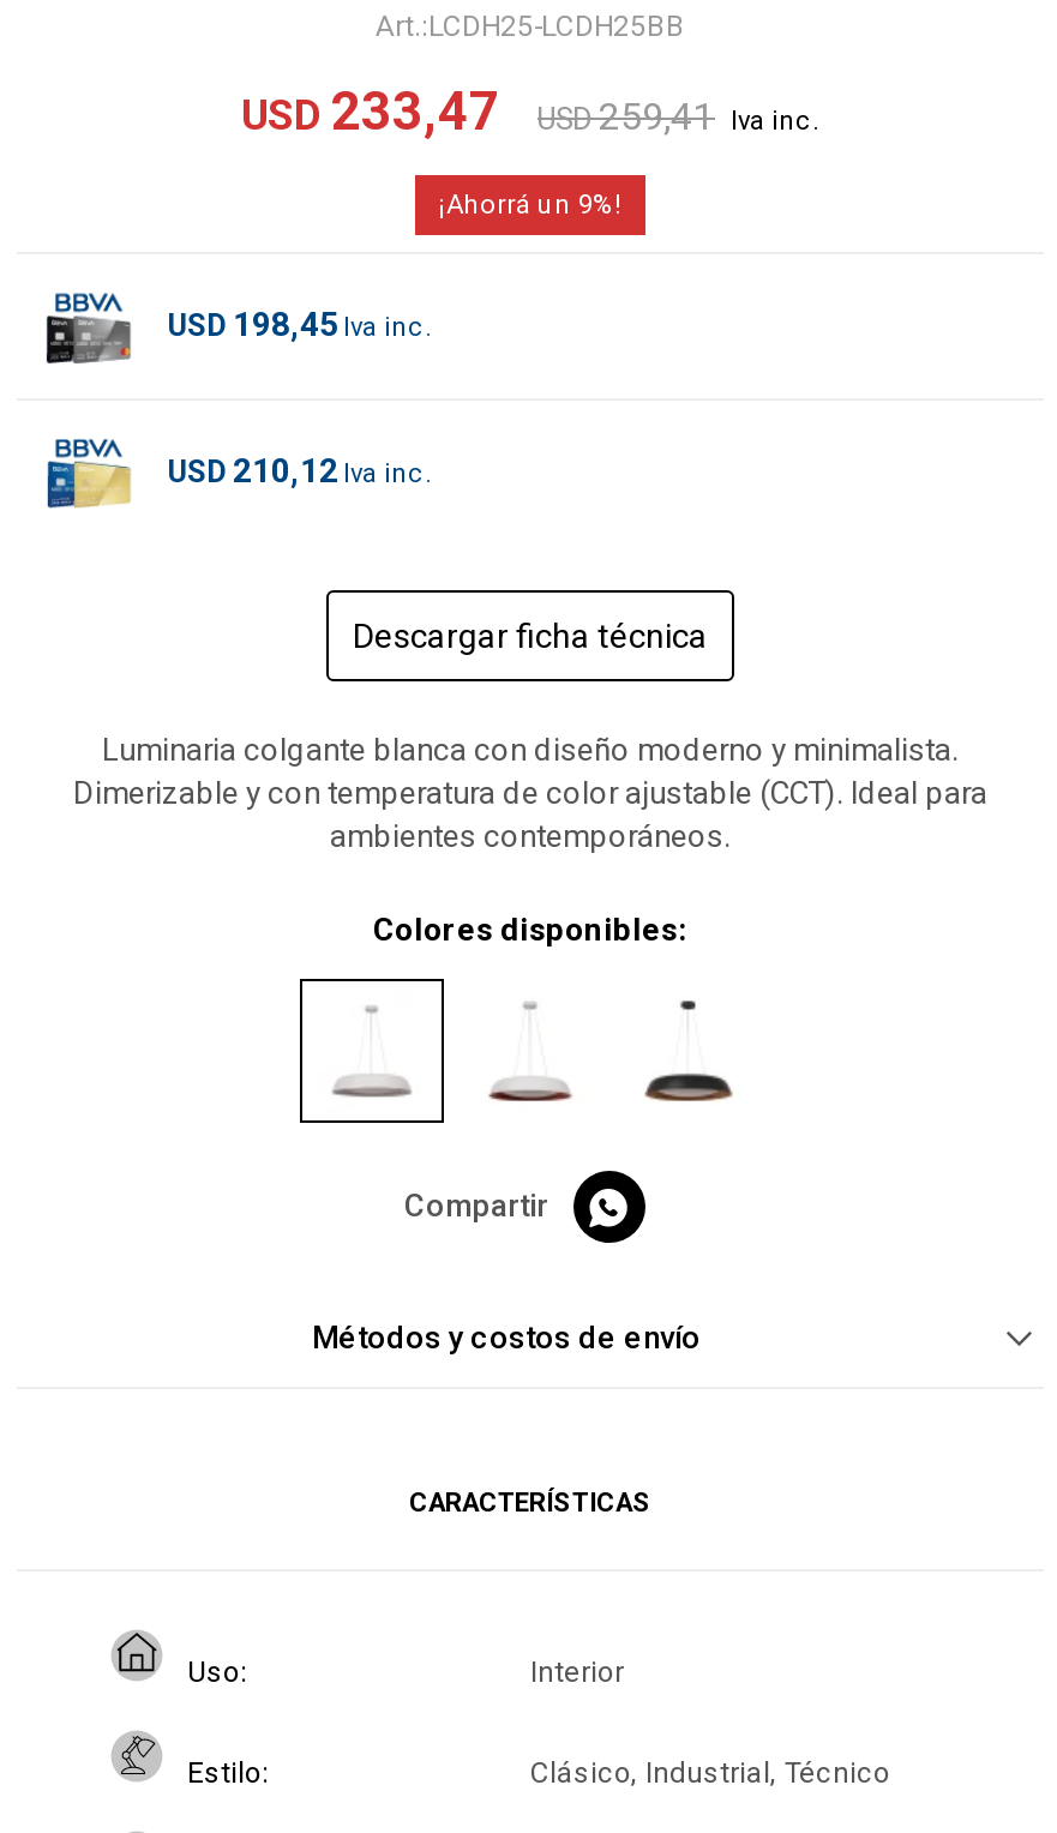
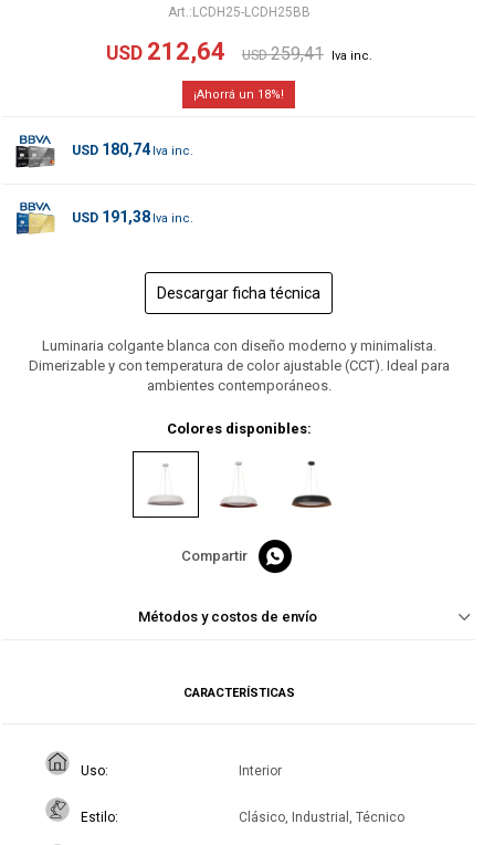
[241,82,500,142] USD 233,47 -> [106,38,225,65] USD 212,64
[578,190,593,221] 9 -> [257,87,271,102] 18
[168,305,338,343] USD 198,45 -> [72,140,150,158] USD 180,74
[168,450,338,489] USD 210,12 -> [72,208,150,225] USD 191,38

